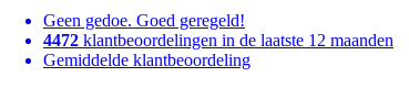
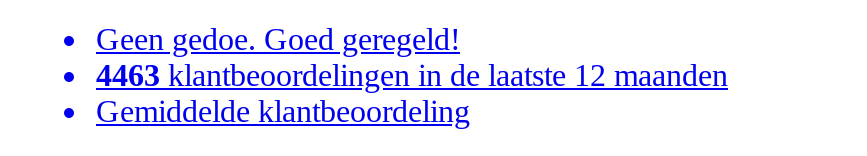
[43,31,393,50] 4472 klantbeoordelingen in de laatste 12 maanden -> [96,58,728,92] 4463 klantbeoordelingen in de laatste 12 maanden

